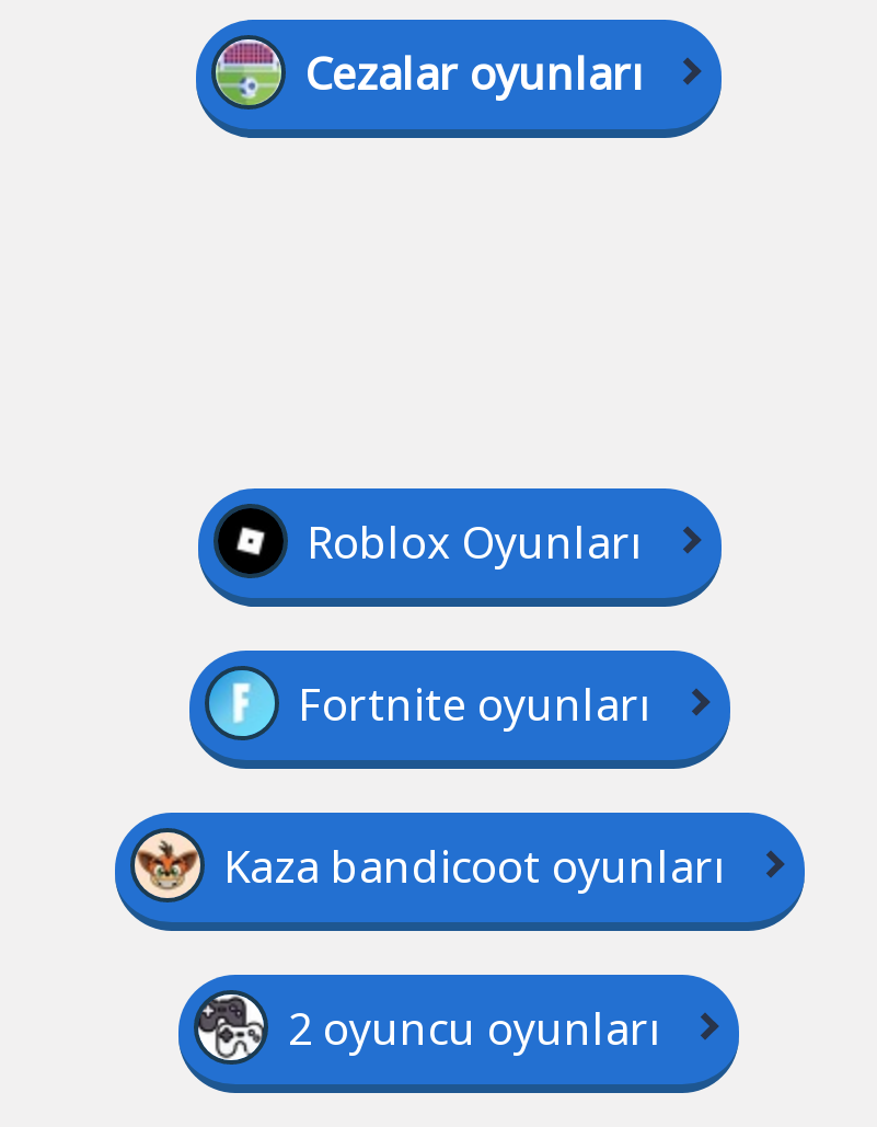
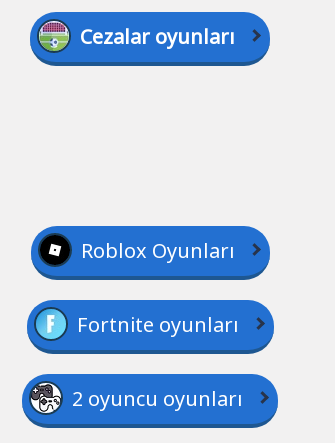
[113,810,727,933] [image] | Kaza bandicoot oyunları -> none
[702,810,807,933] [image] -> none

